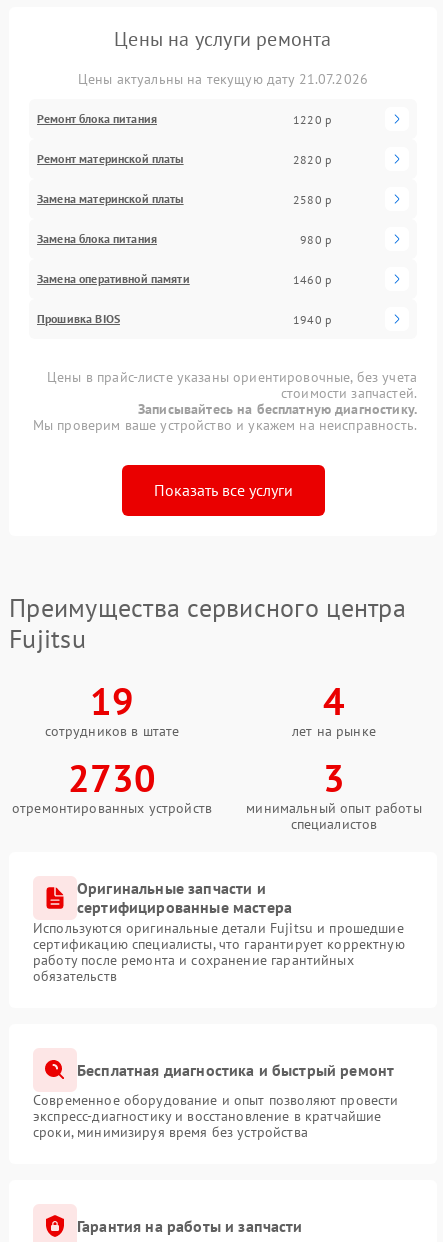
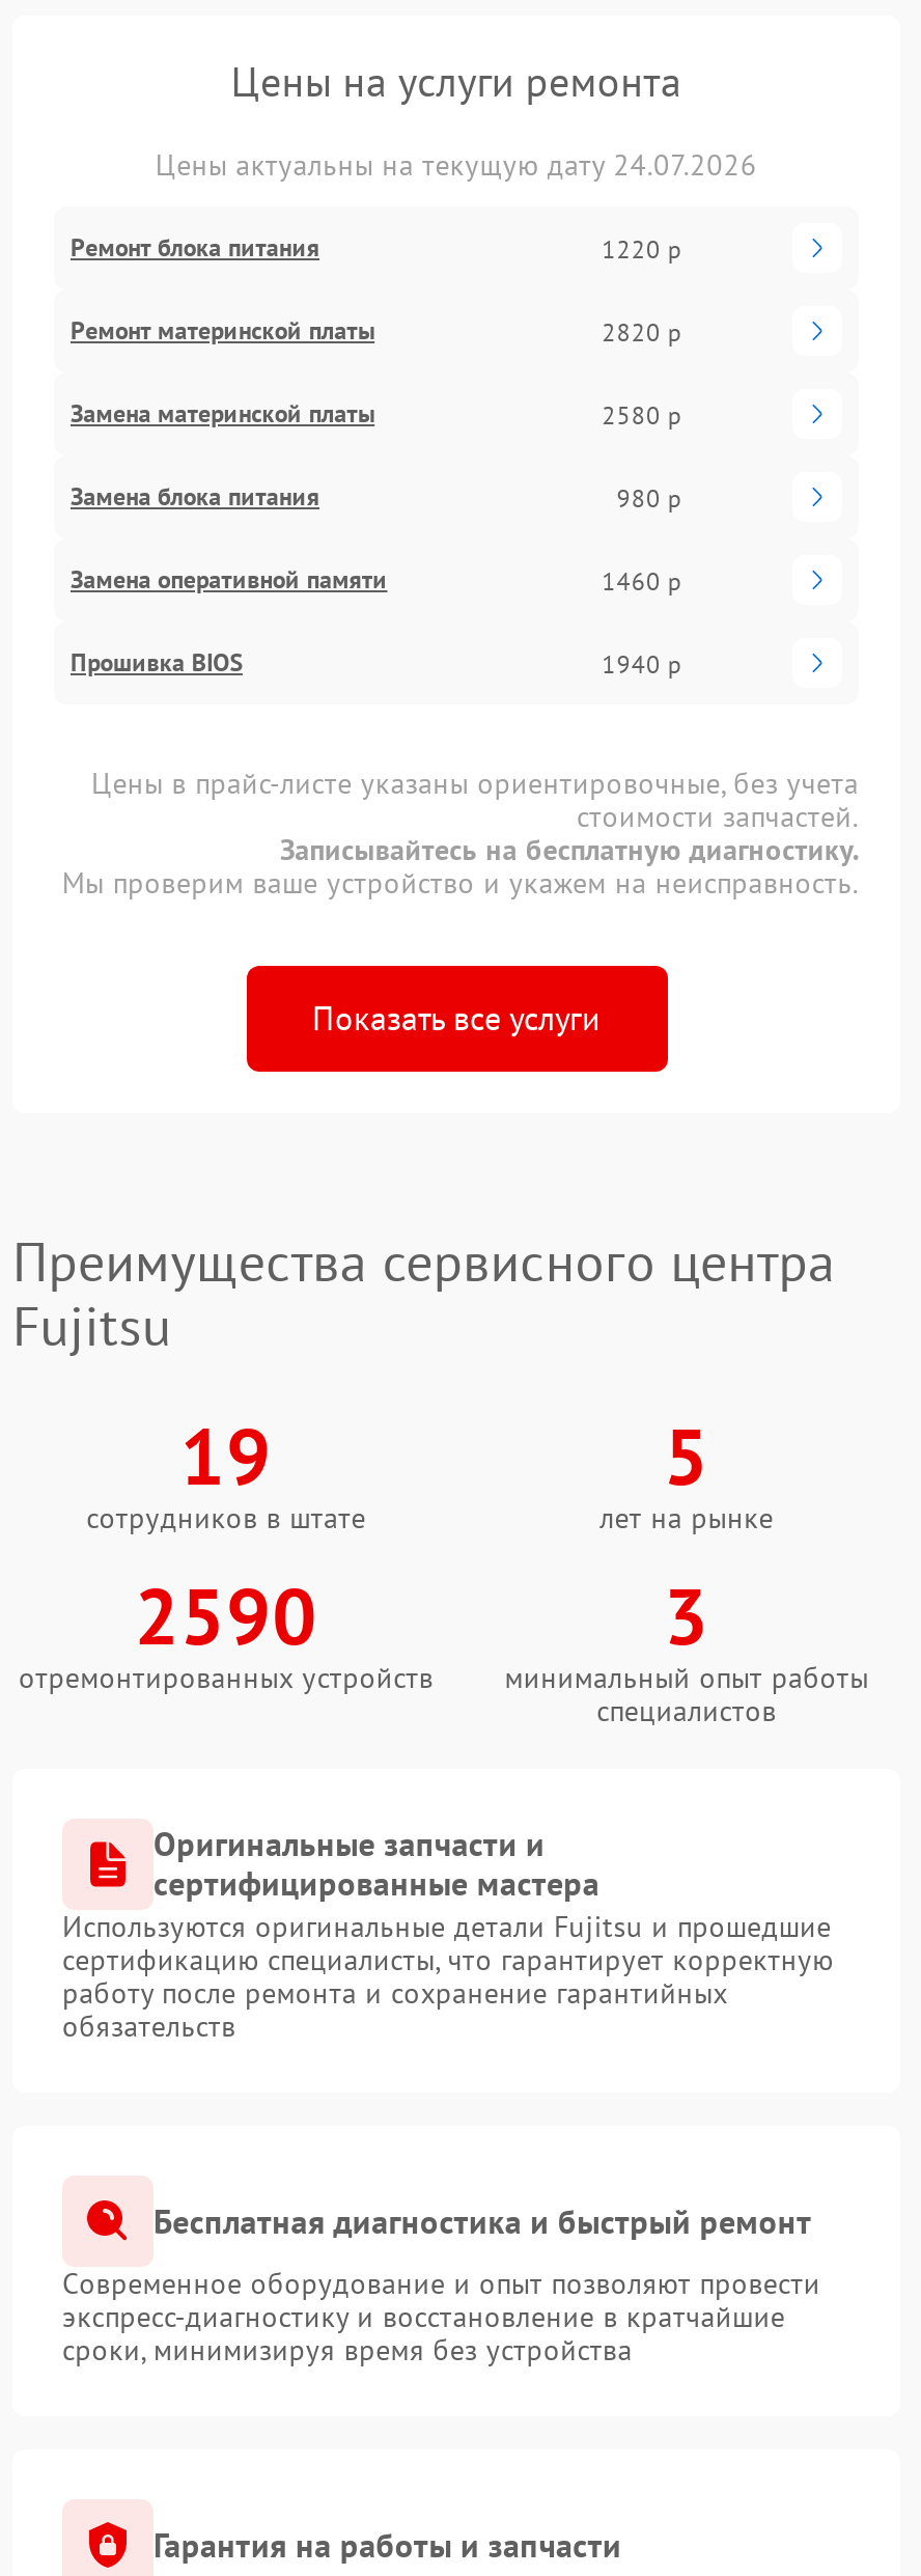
[78,70,368,88] Цены актуальны на текущую дату 21.07.2026 -> [155,146,757,184] Цены актуальны на текущую дату 24.07.2026
[323,676,345,725] 4 -> [664,1404,710,1505] 5
[68,753,156,802] 2730 -> [134,1563,318,1665] 2590

